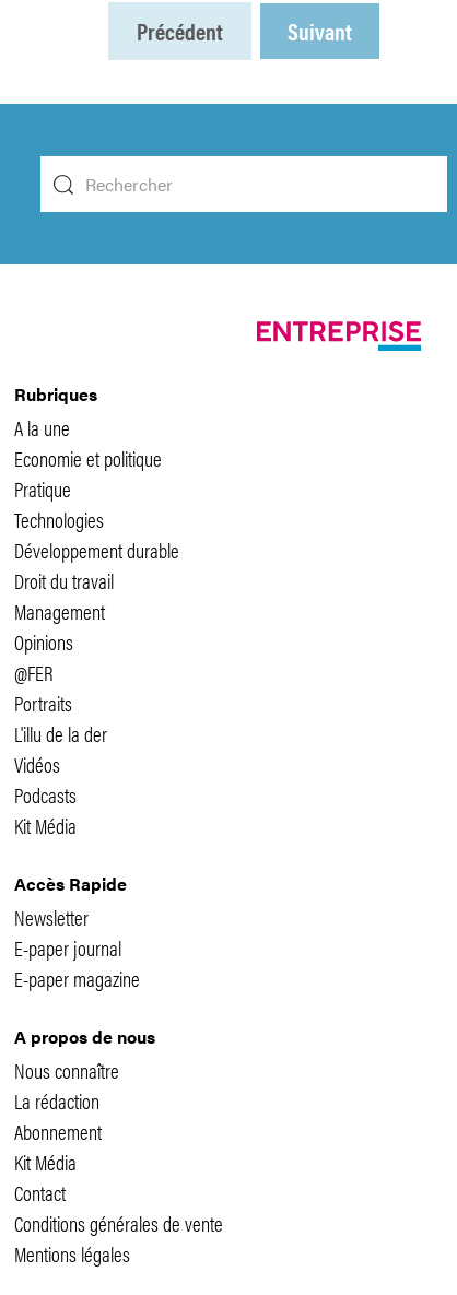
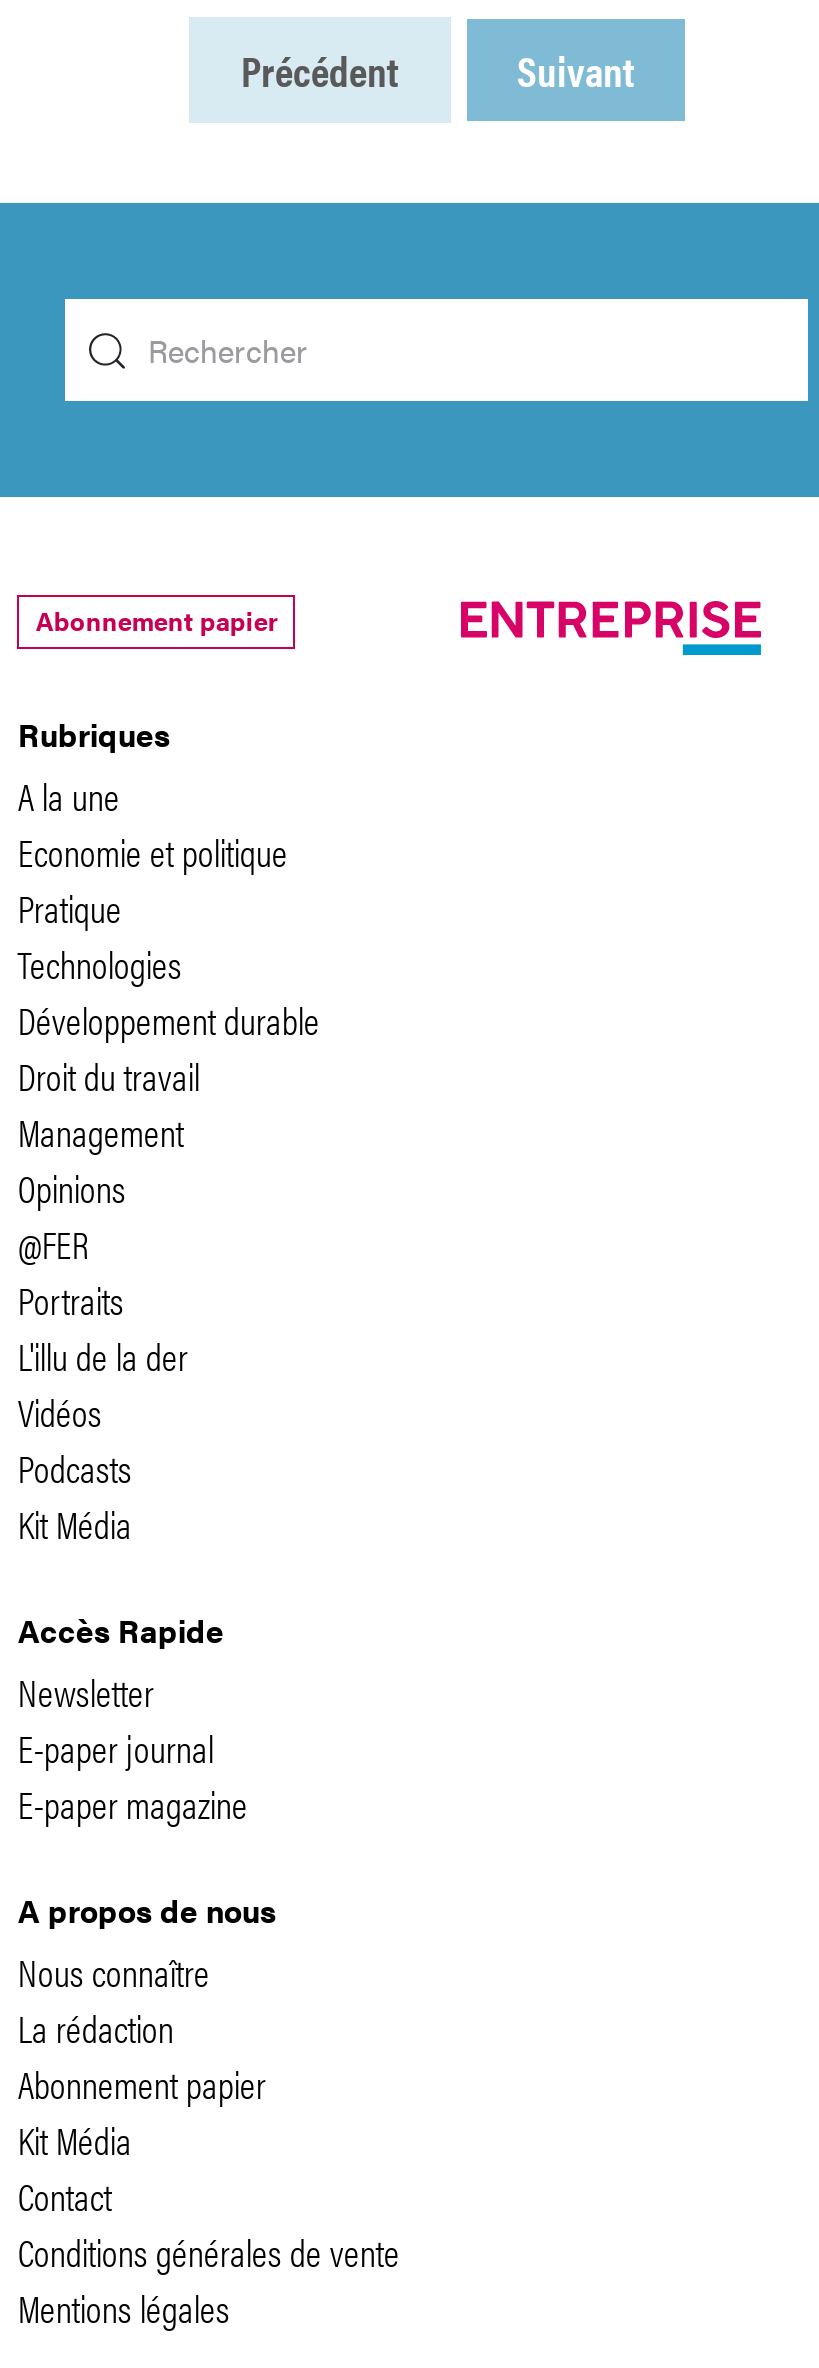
none -> [36,602,278,638] Abonnement papier
[15,1116,102,1146] Abonnement -> [18,2055,266,2111] Abonnement papier

